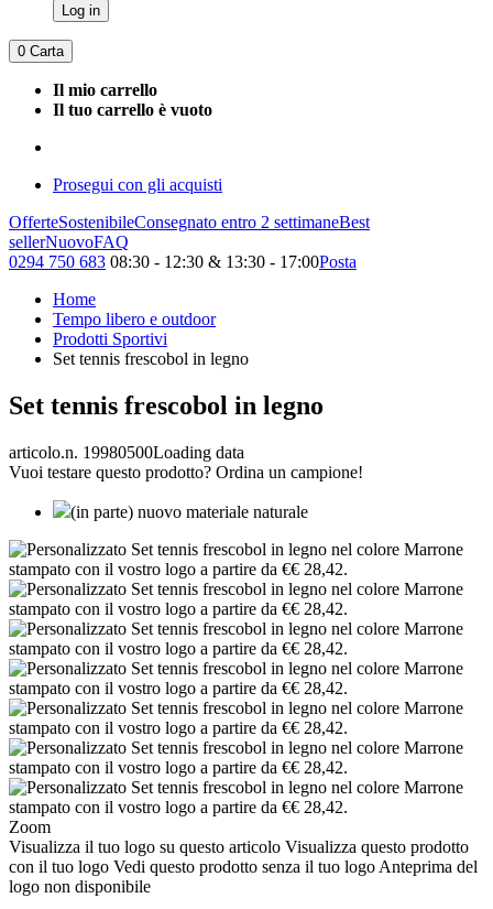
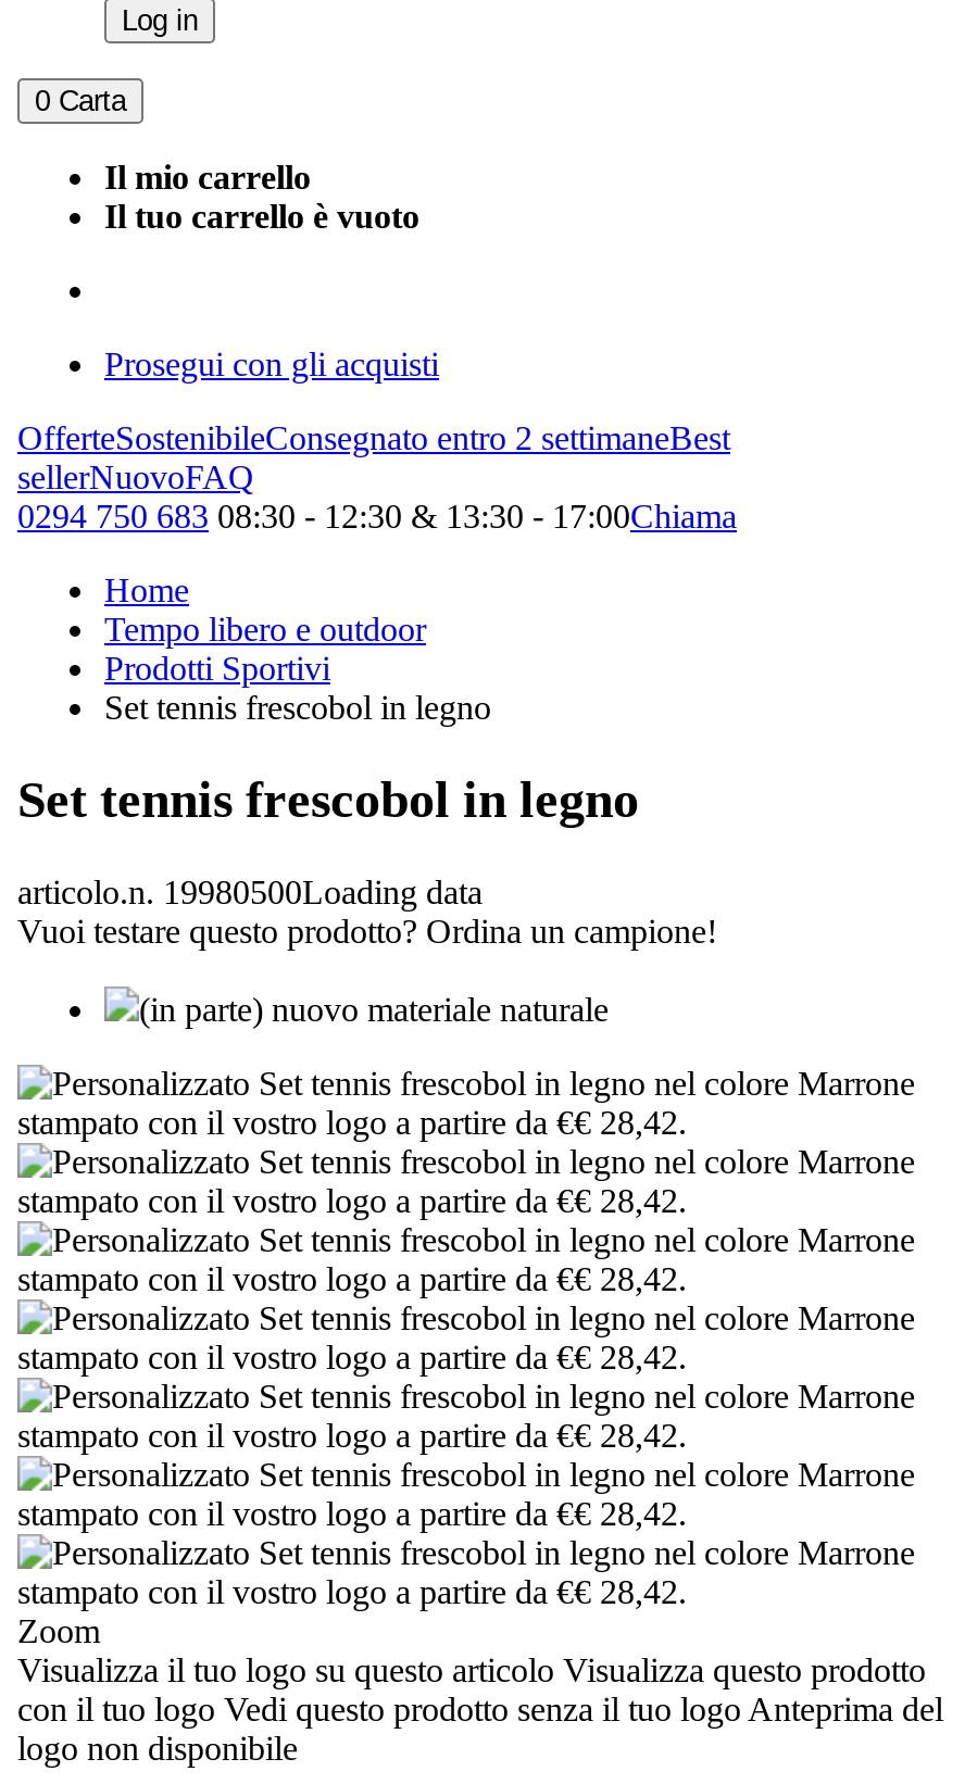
[9,252,357,271] 0294 750 683 08:30 - 12:30 & 13:30 - 17:00Posta -> [17,498,737,535] 0294 750 683 08:30 - 12:30 & 13:30 - 17:00Chiama

